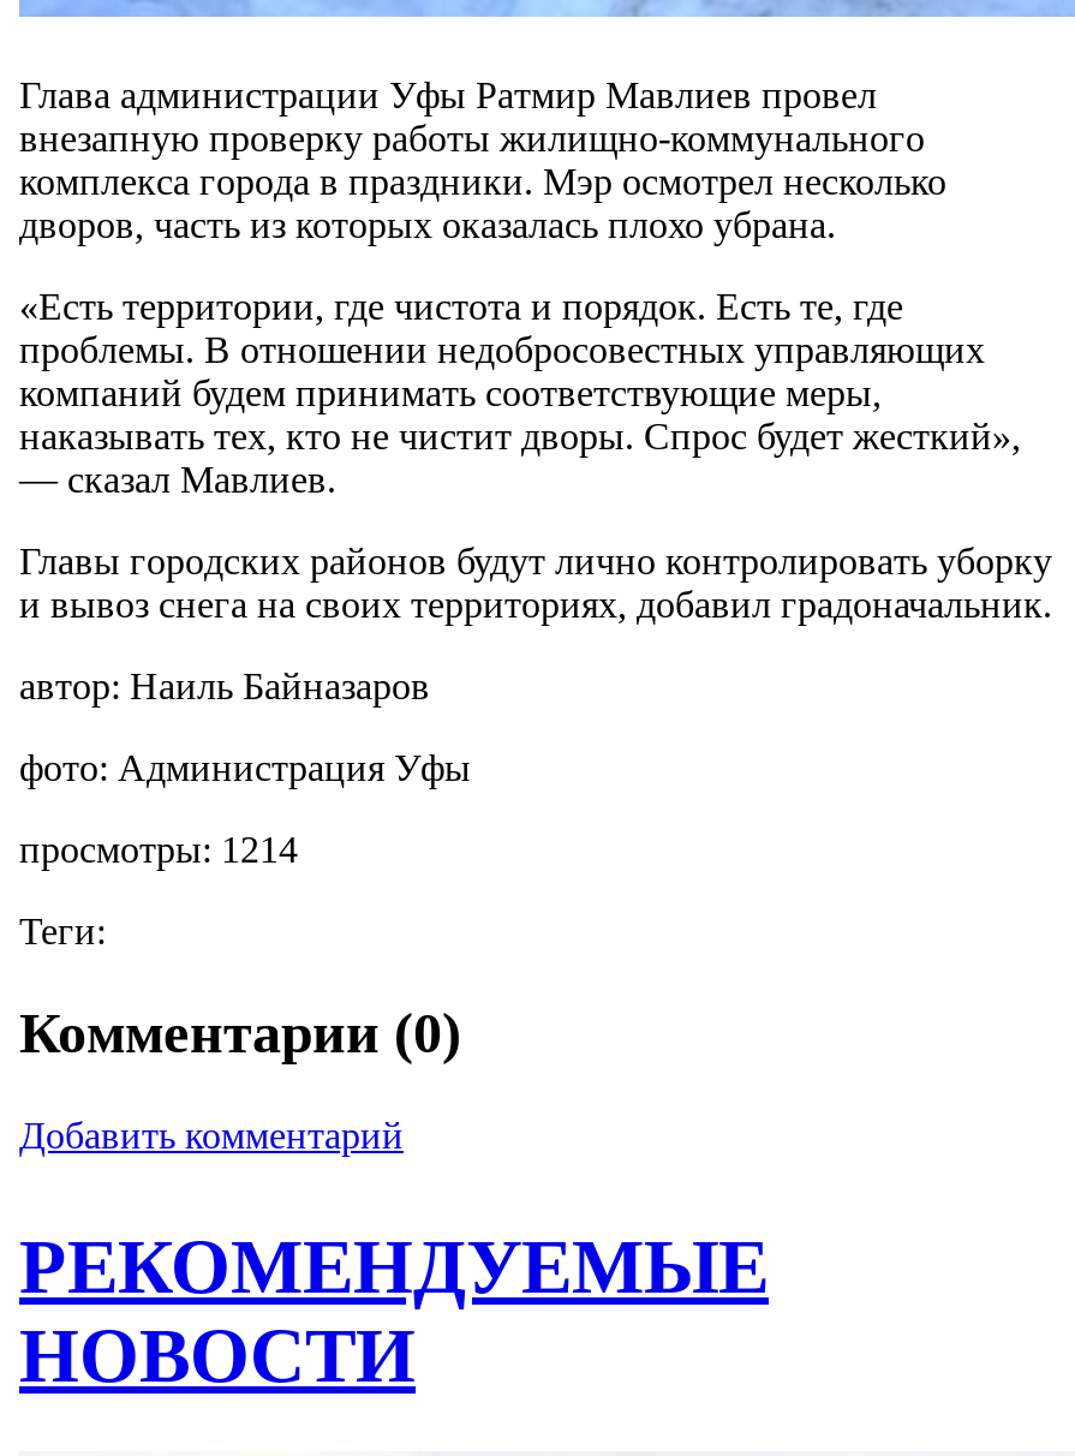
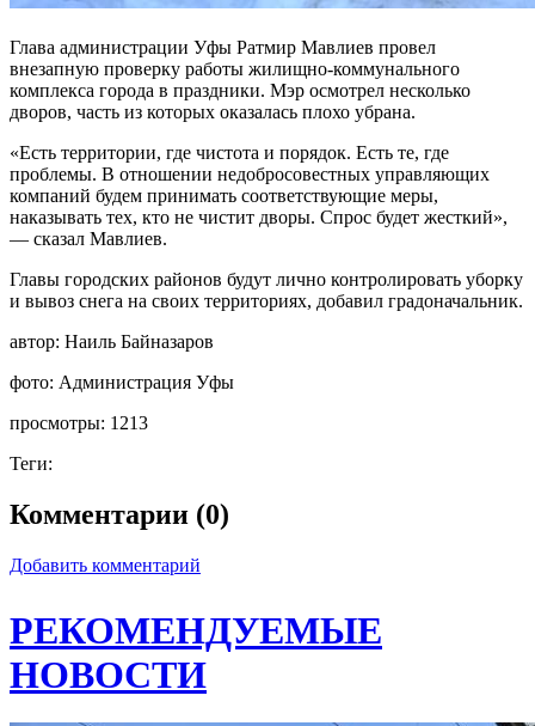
[19,828,298,869] просмотры: 1214 -> [10,412,148,433] просмотры: 1213

